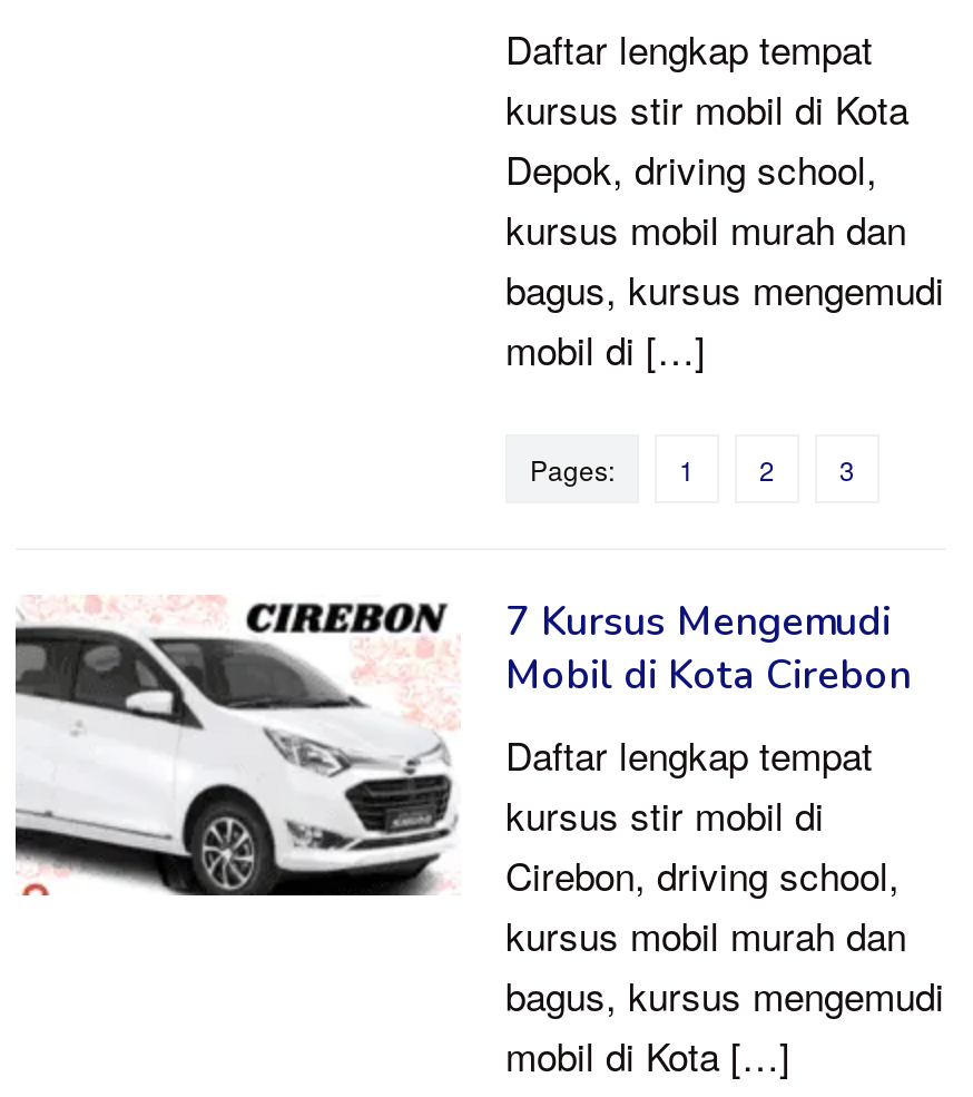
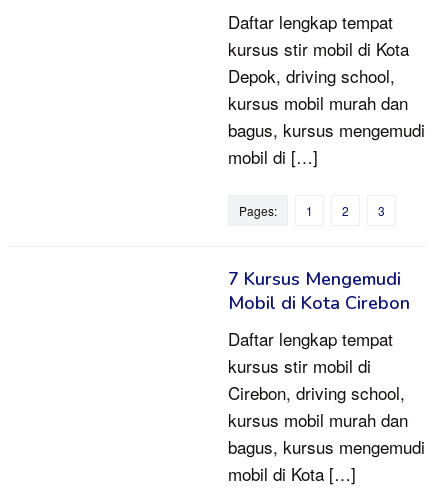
[13,595,459,898] [image] -> none

